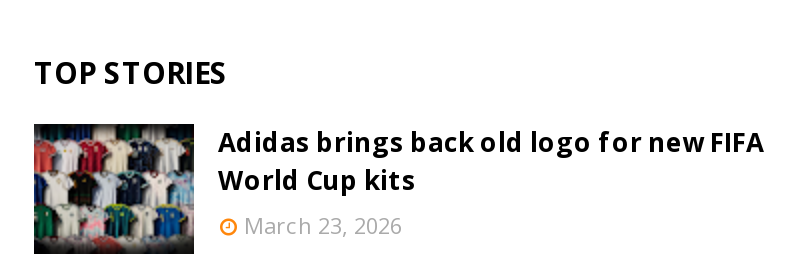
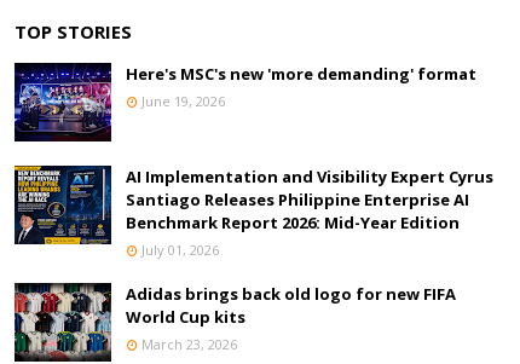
none -> [13,62,476,140] [image] | Here's MSC's new 'more demanding' format | June 19, 2026
none -> [13,164,493,258] [image] | AI Implementation and Visibility Expert Cyrus | Santiago Releases Philippine Enterprise AI | Benchmark Report 2026: Mid-Year Edition | July 01, 2026

